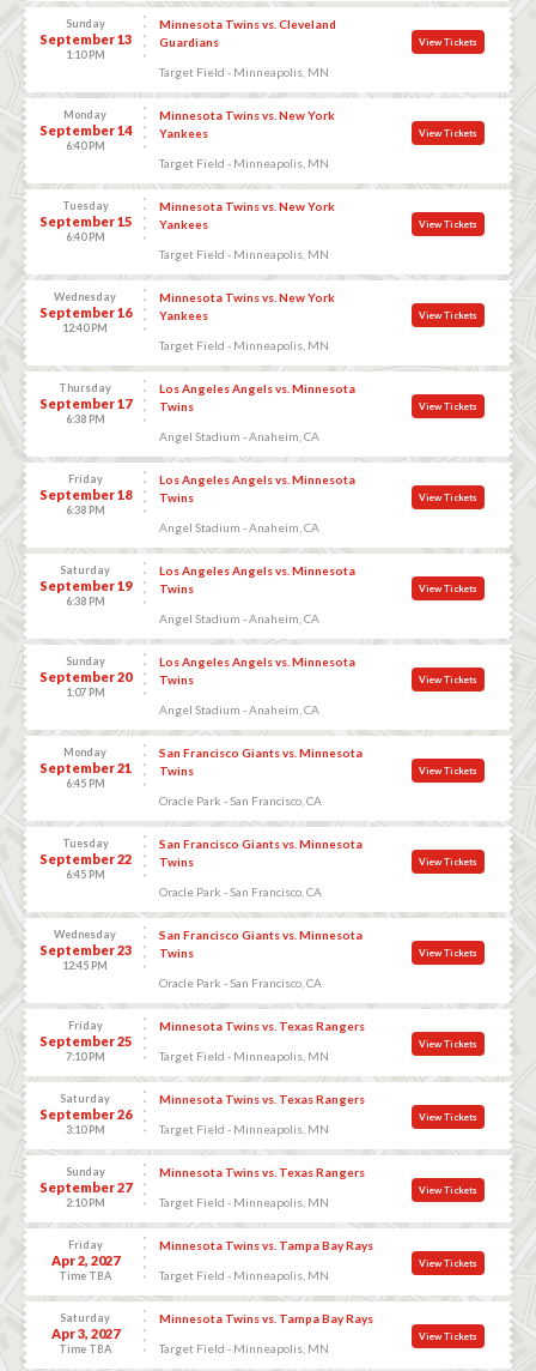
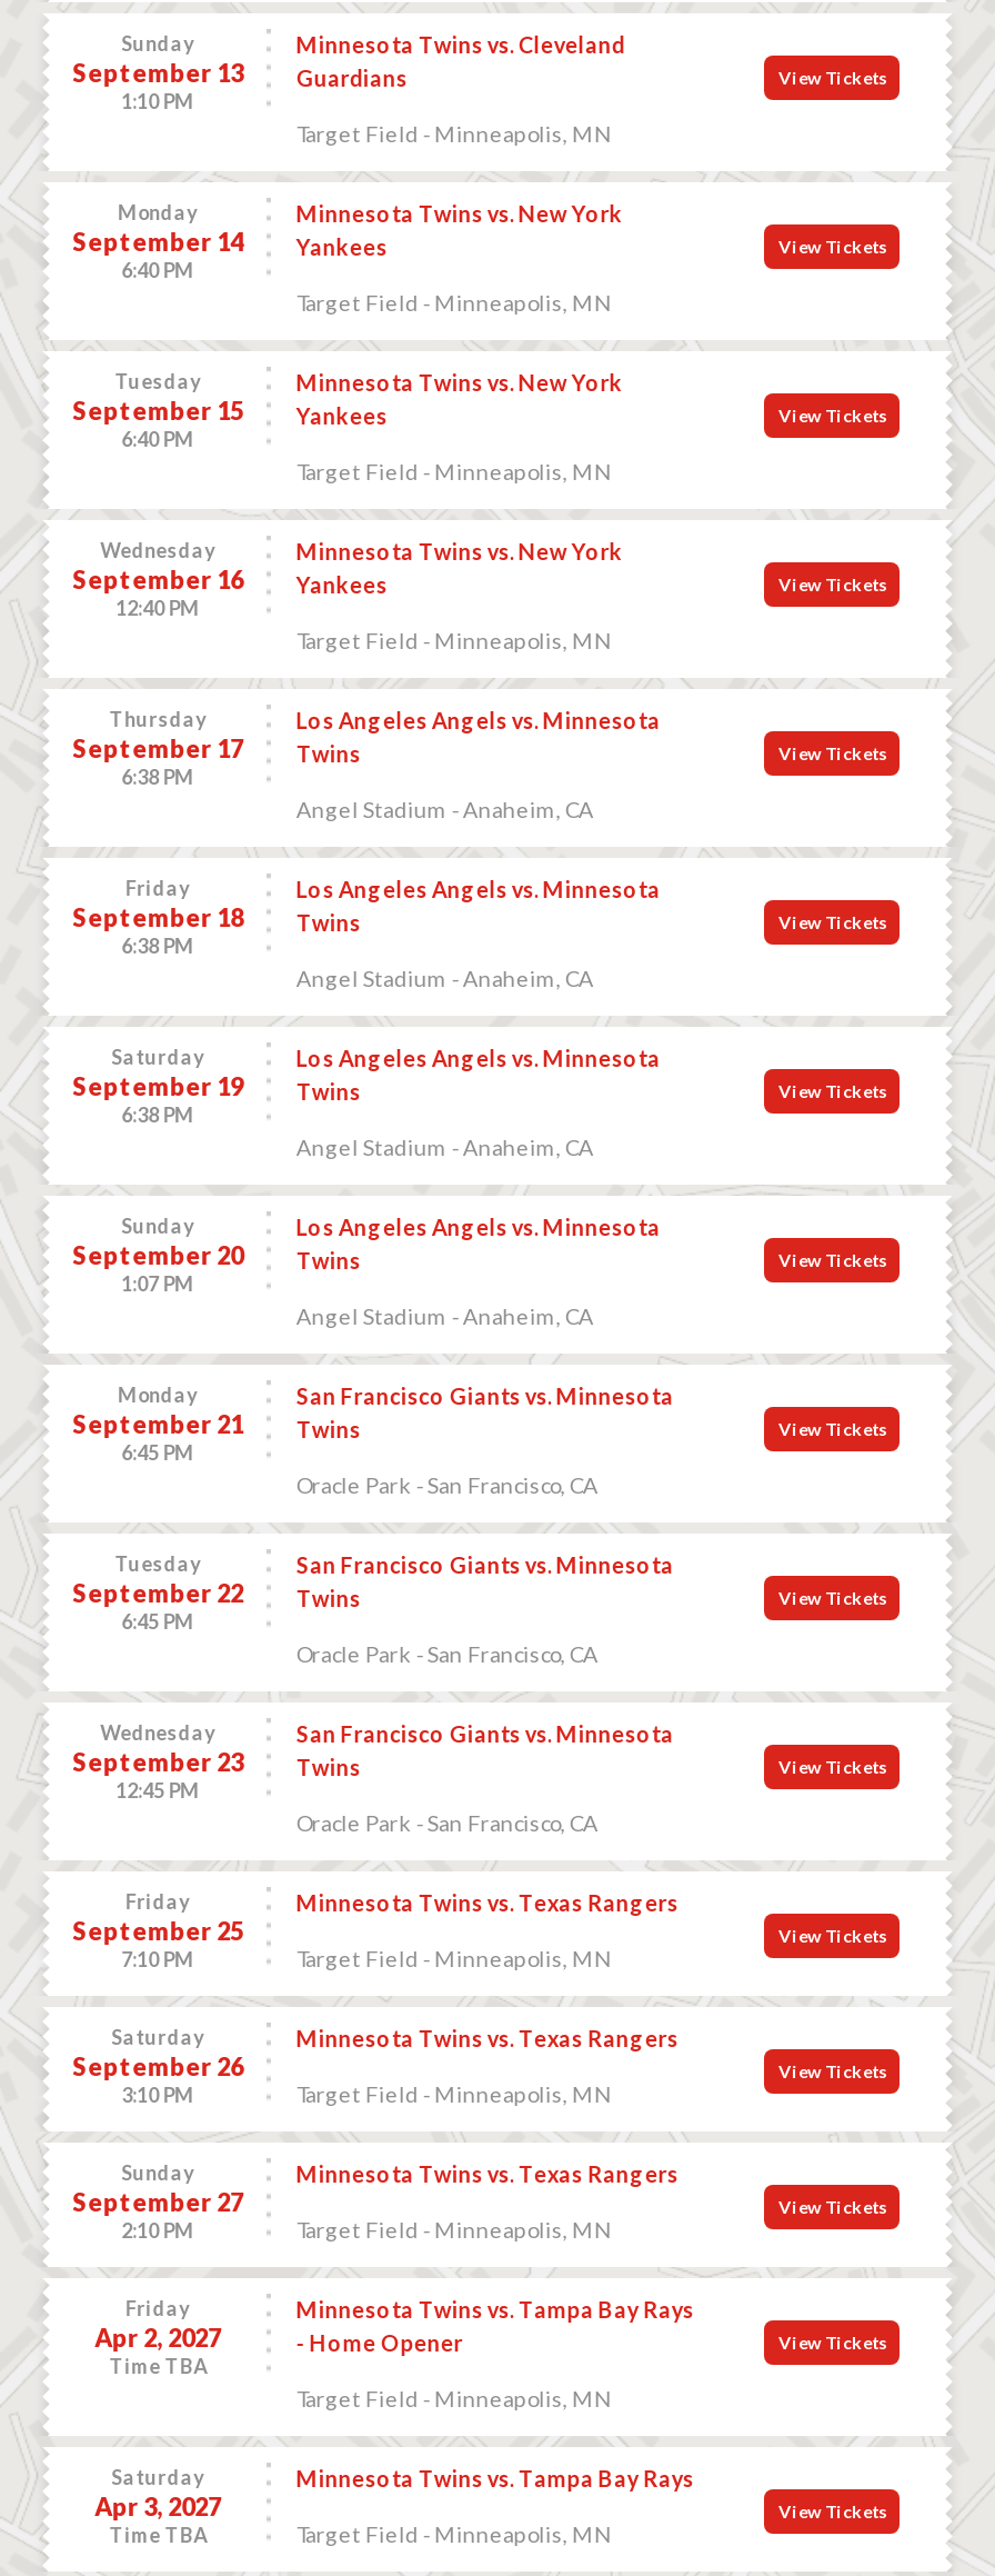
none -> [296,2328,463,2355] - Home Opener

